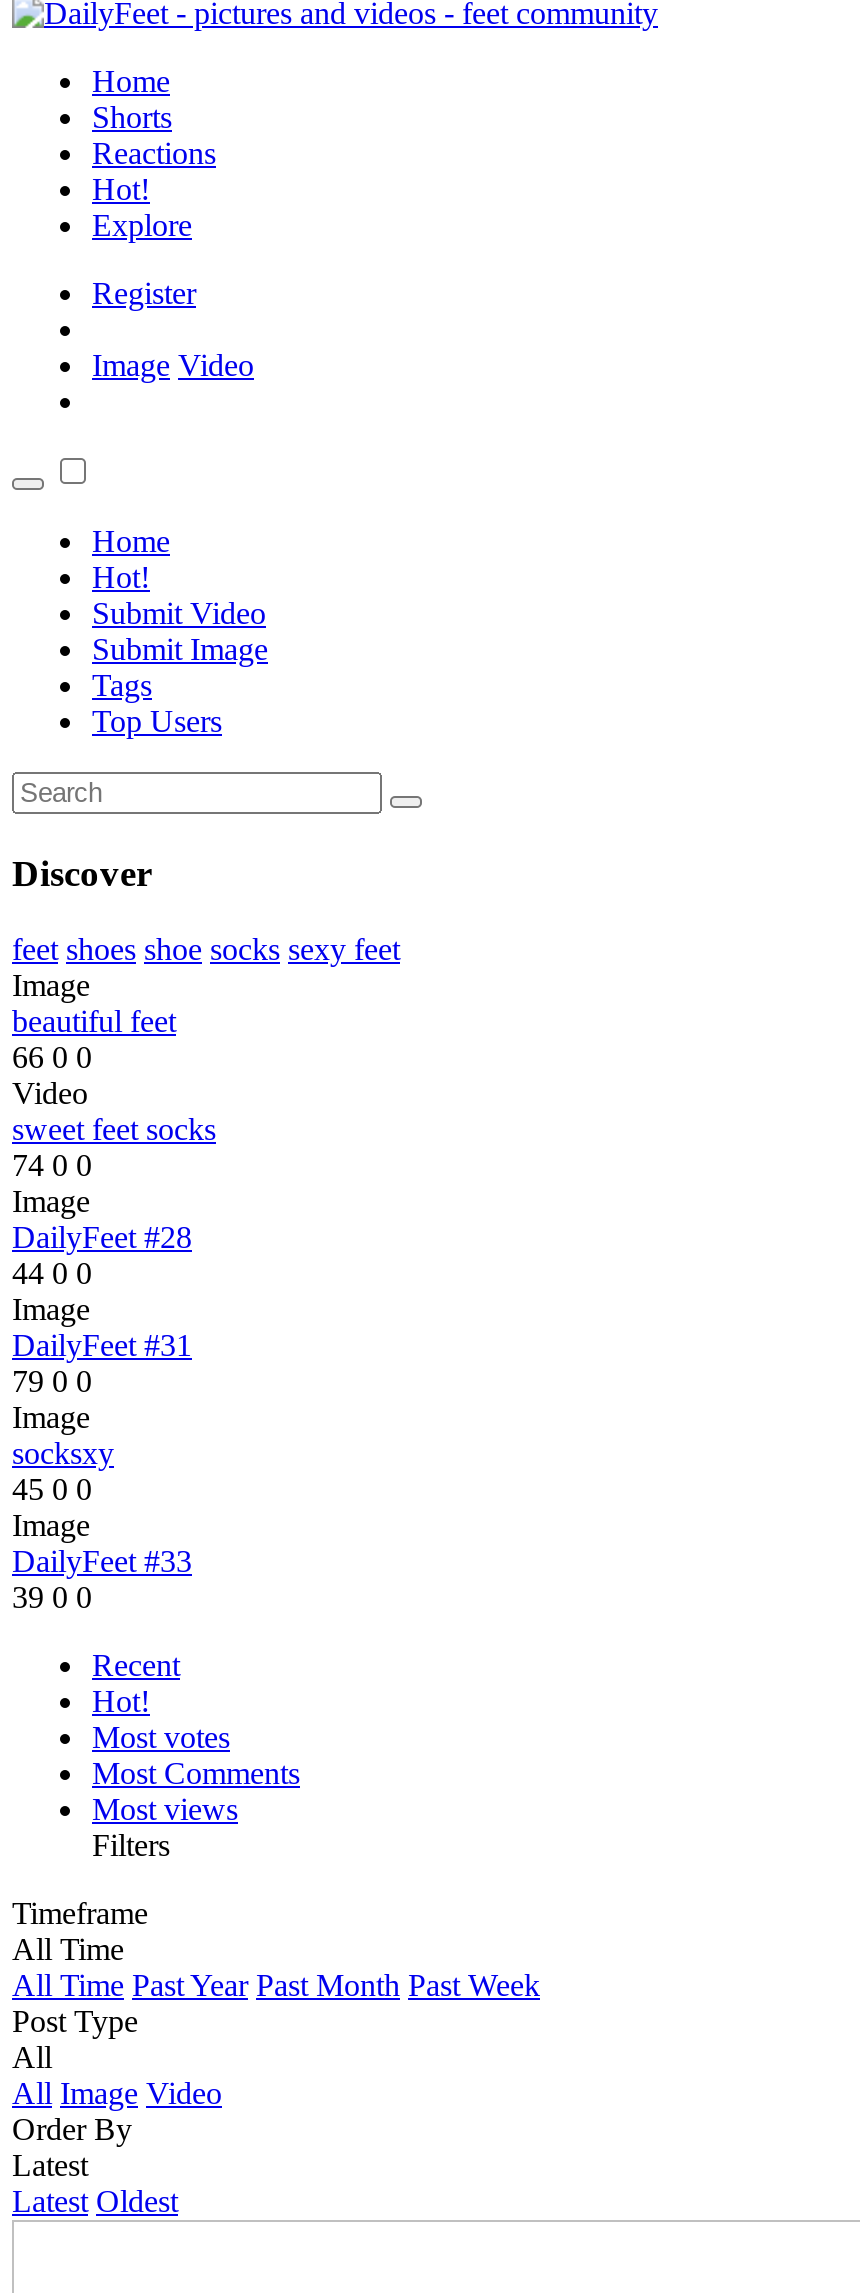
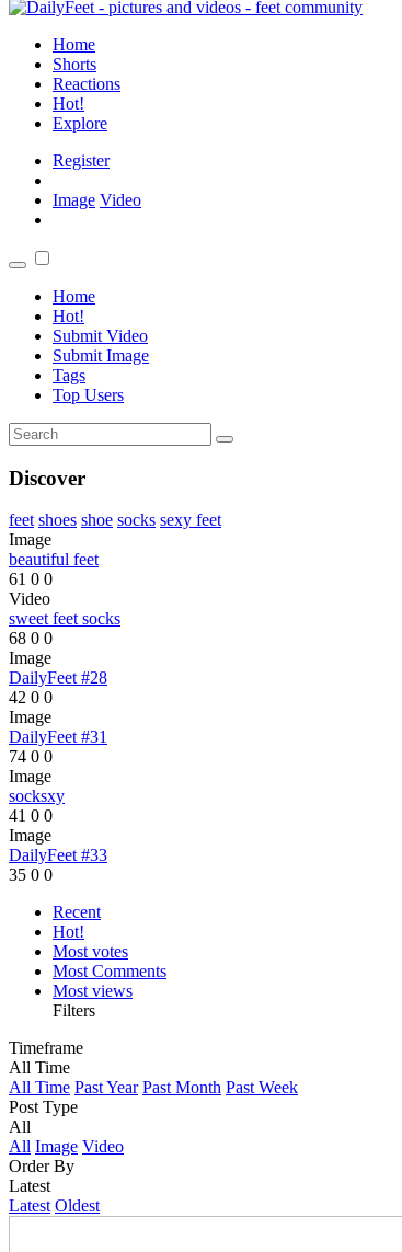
[12,1041,92,1075] 66 0 0 -> [9,570,53,589] 61 0 0
[12,1149,92,1183] 74 0 0 -> [9,629,53,648] 68 0 0
[12,1257,92,1291] 44 0 0 -> [9,688,53,707] 42 0 0
[12,1365,92,1399] 79 0 0 -> [9,747,53,766] 74 0 0
[12,1473,92,1507] 45 0 0 -> [9,807,53,825] 41 0 0
[12,1581,92,1615] 39 0 0 -> [9,866,53,884] 35 0 0

